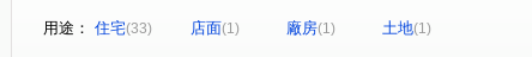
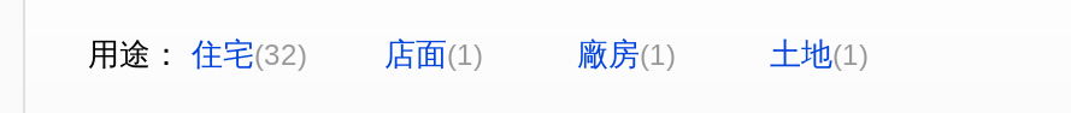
[43,19,152,37] 用途： 住宅(33) -> [88,36,307,72] 用途： 住宅(32)

